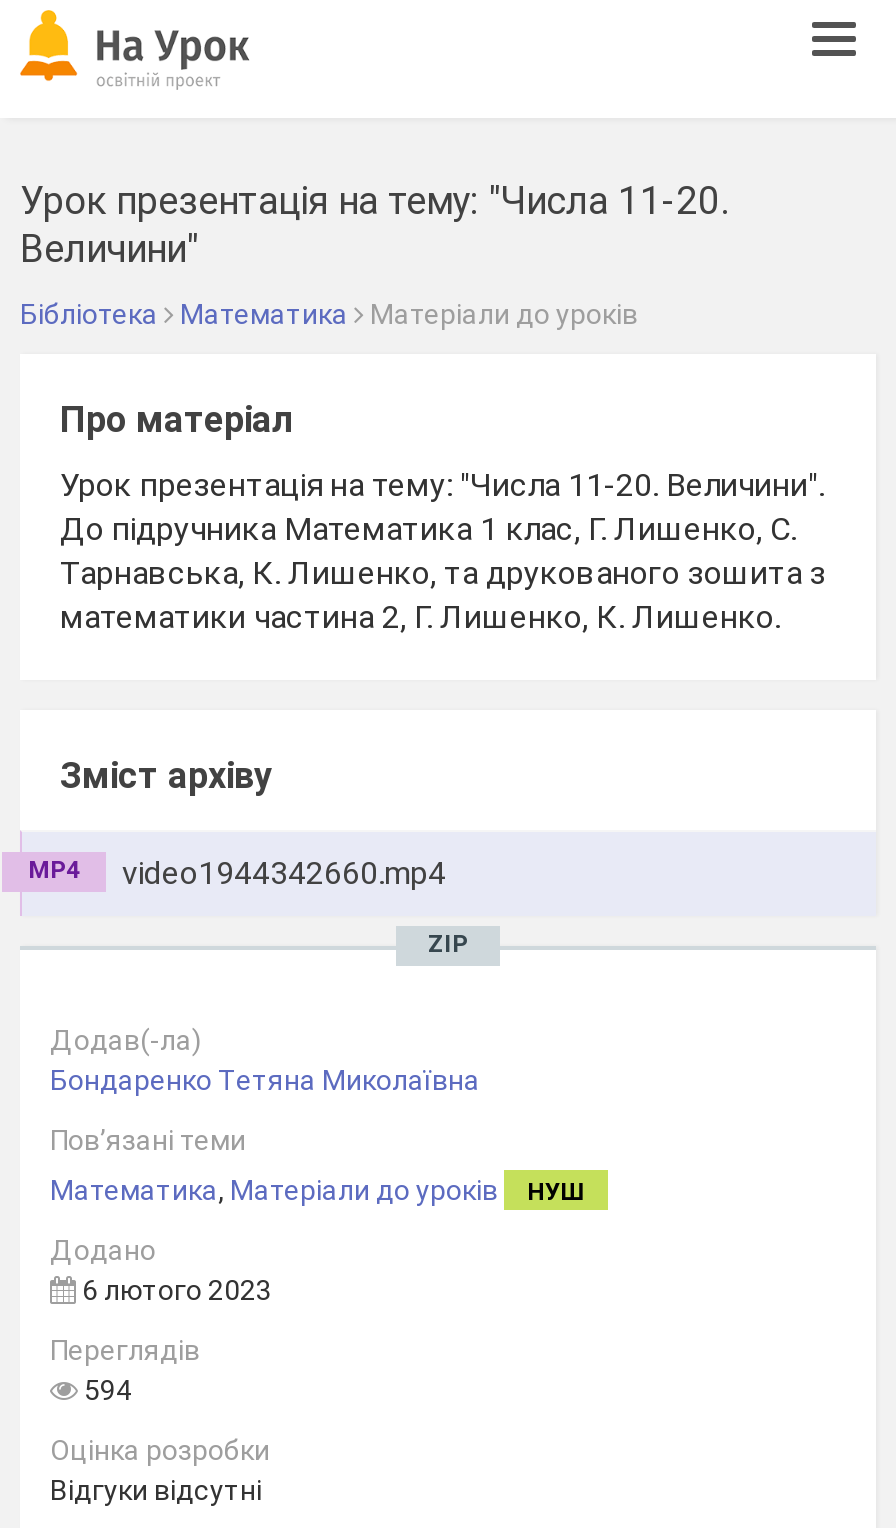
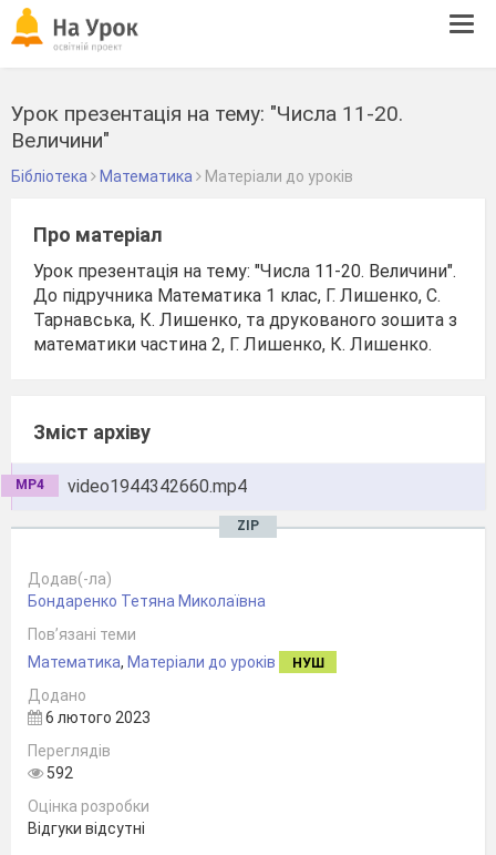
[78,1374,132,1406] 594 -> [43,764,73,782] 592

